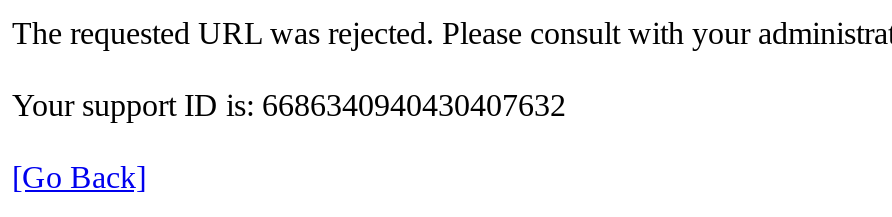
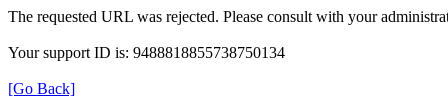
[12,88,566,122] Your support ID is: 6686340940430407632 -> [8,44,285,61] Your support ID is: 9488818855738750134

